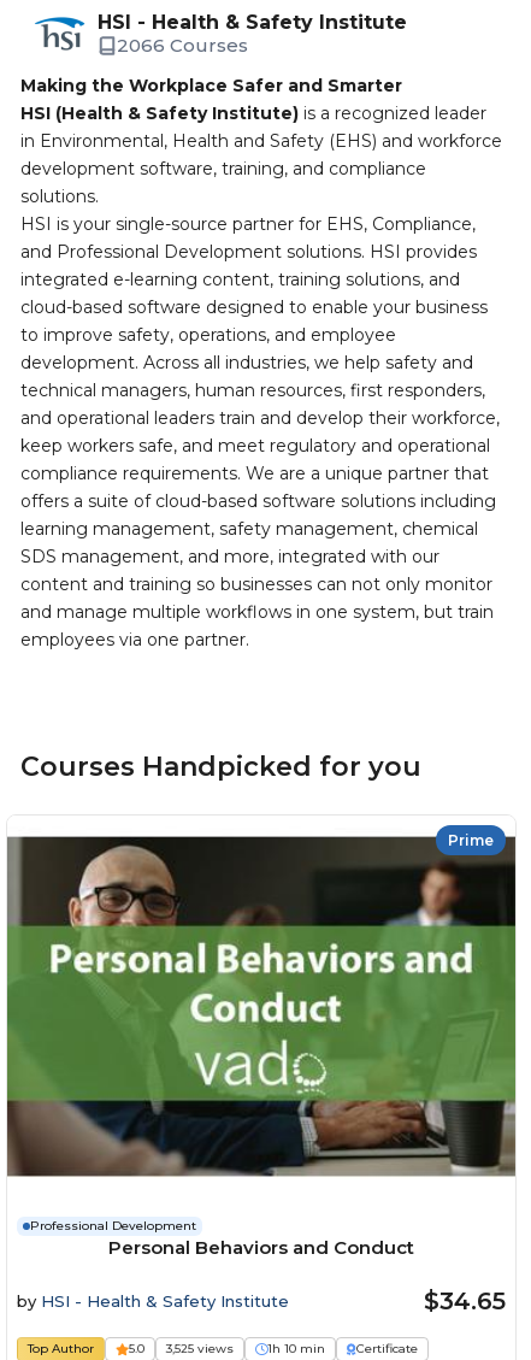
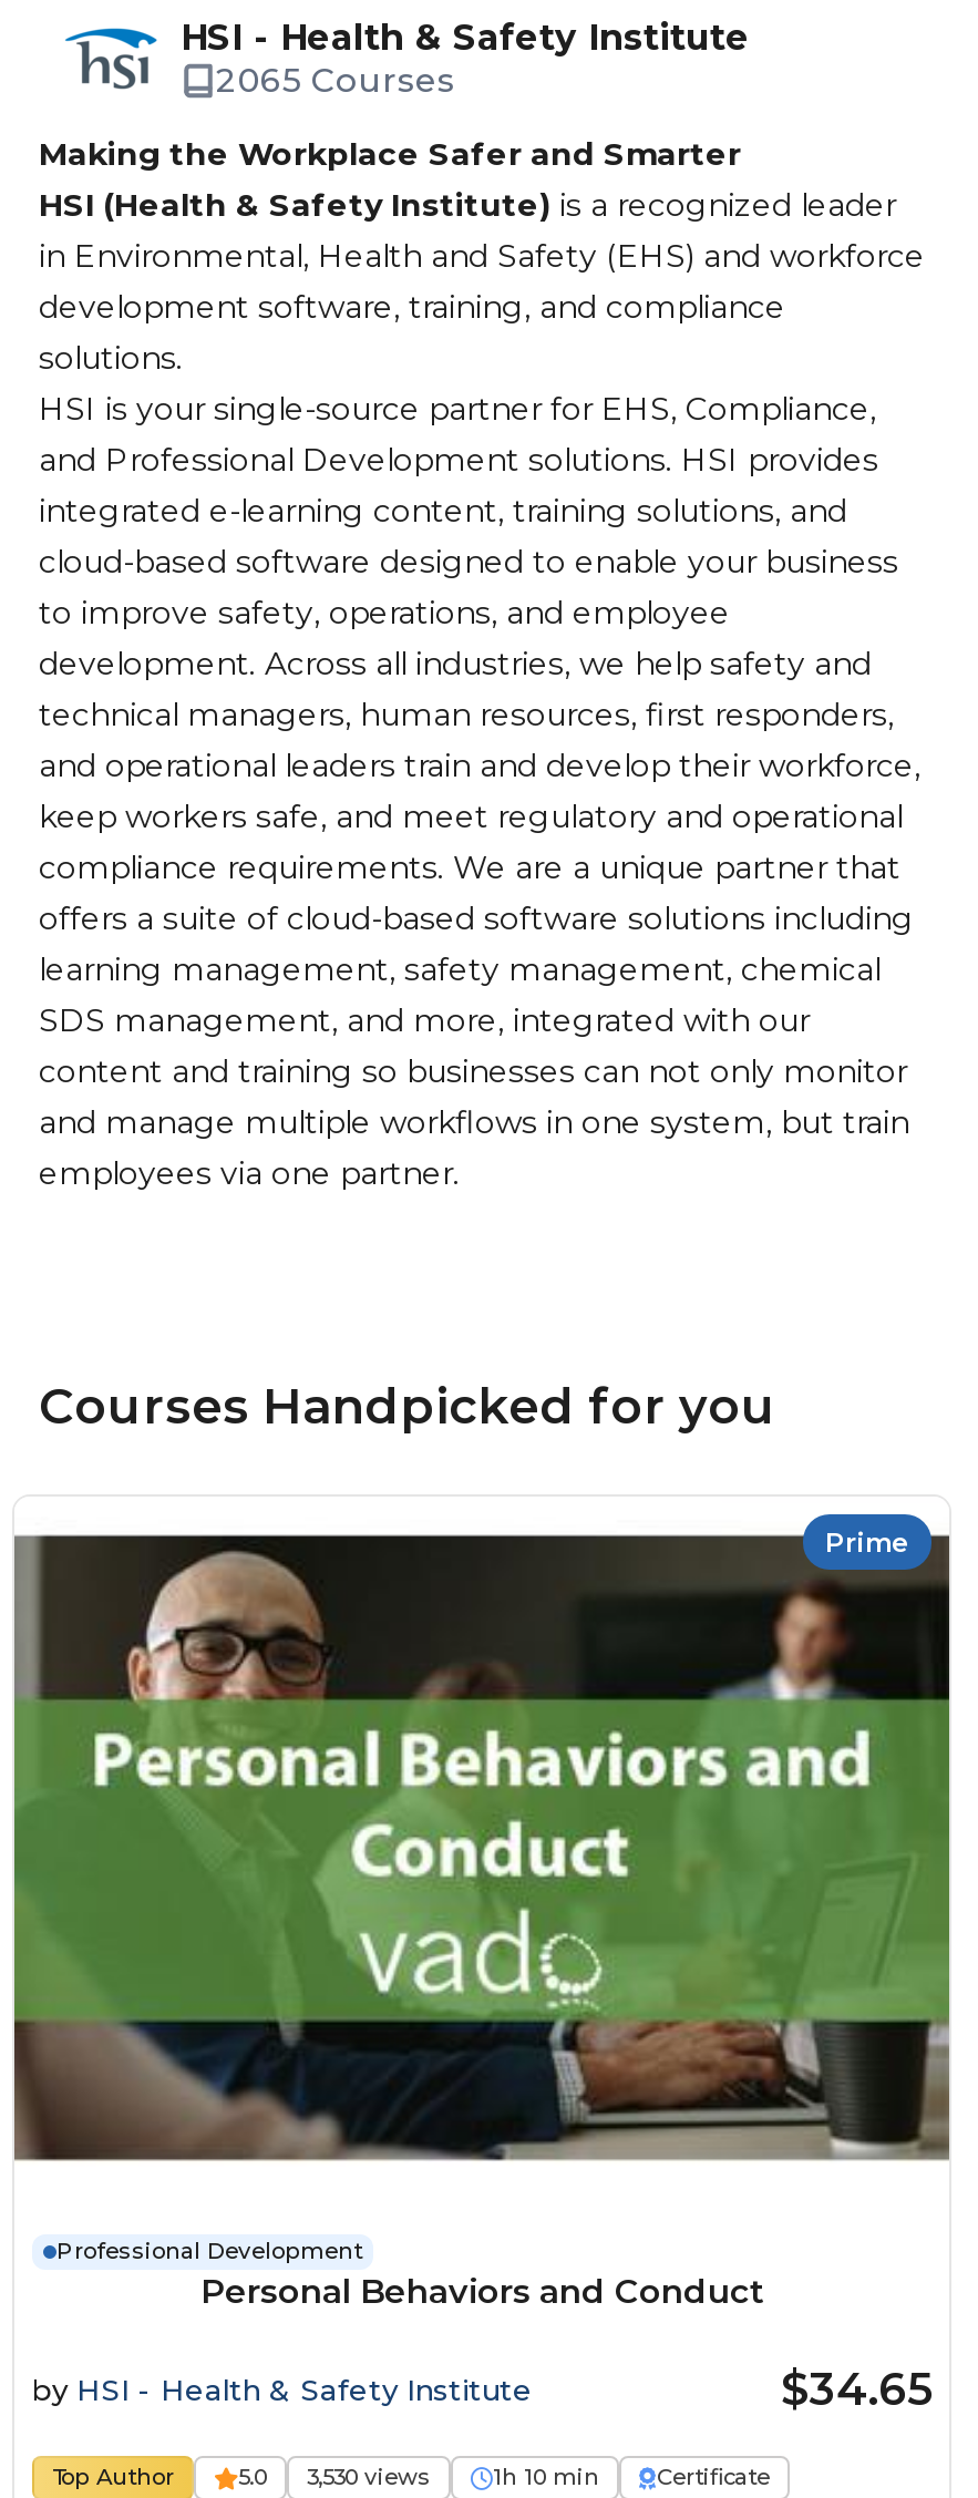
[117,34,248,57] 2066 Courses -> [216,59,455,101] 2065 Courses
[129,1340,234,1356] 5.0 3,525 views -> [238,2461,431,2490] 5.0 3,530 views

